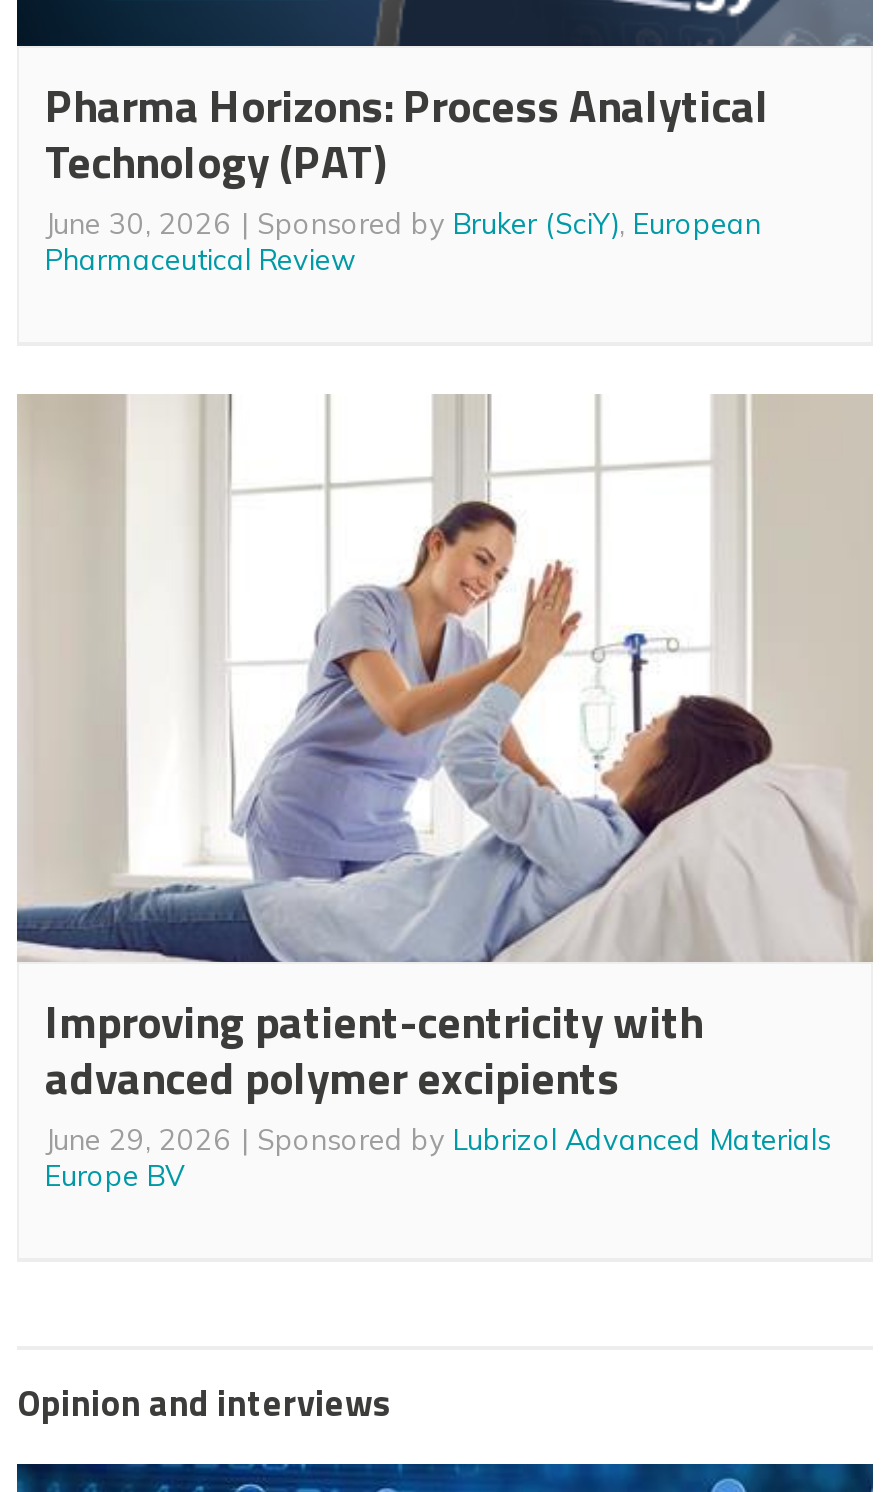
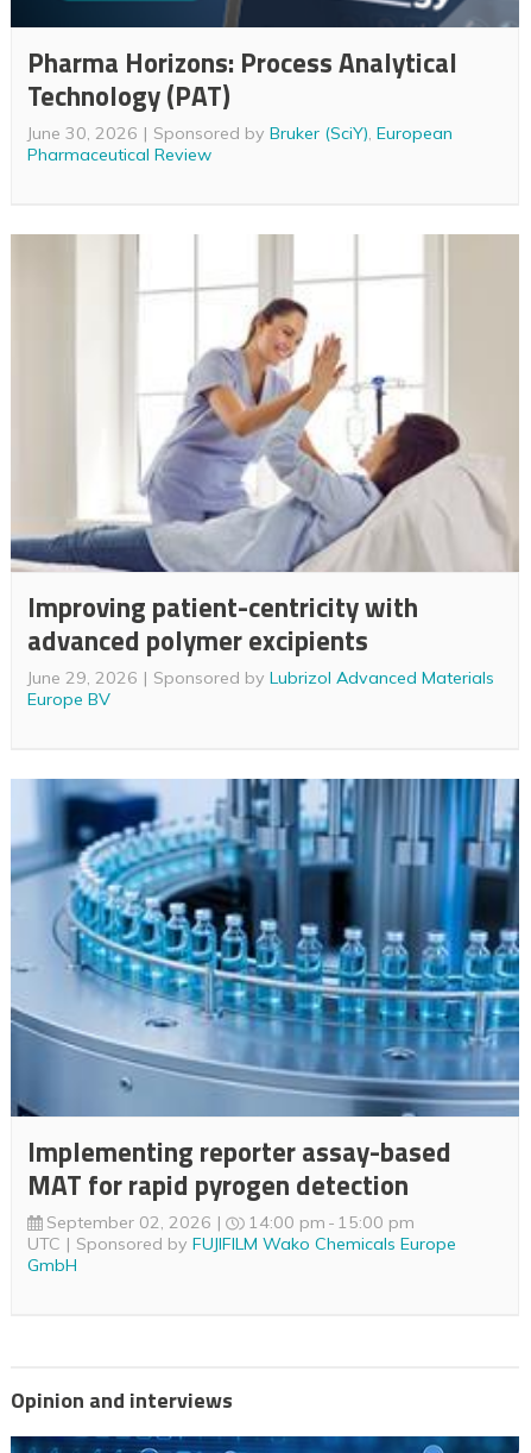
none -> [11,778,520,1276] [image] | Implementing reporter assay-based | MAT for rapid pyrogen detection | September 02, 2026 | 14:00 pm 15:00 pm | UTC | Sponsored by FUJIFILM Wako Chemicals Europe | GmbH

